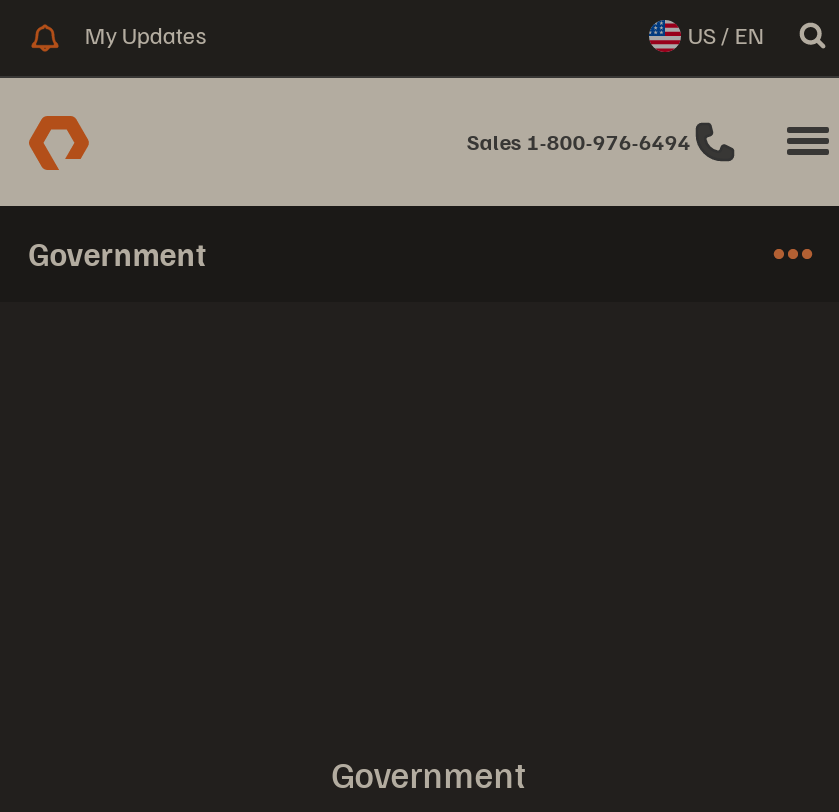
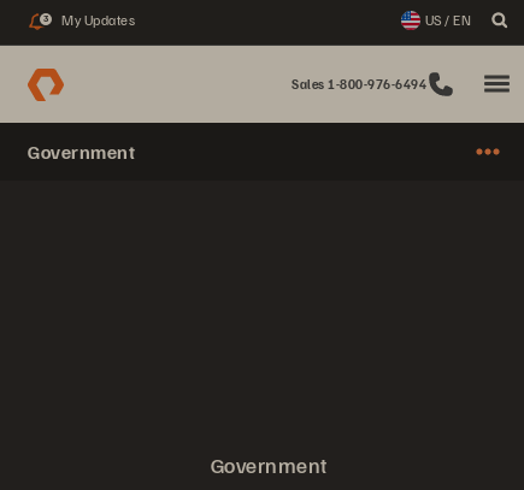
none -> [43,12,48,24] 3

